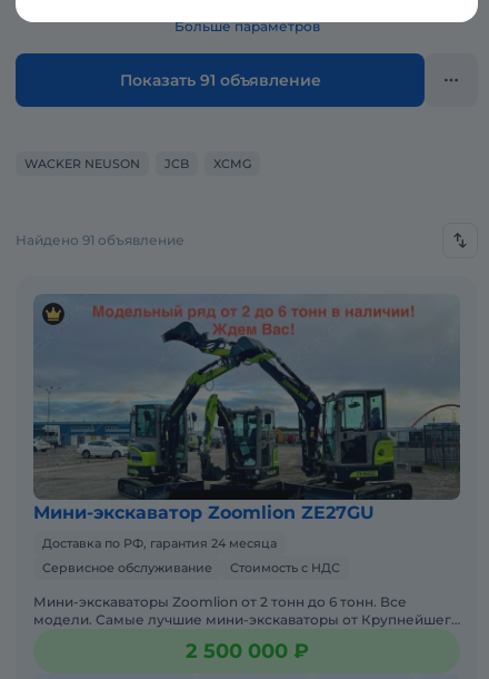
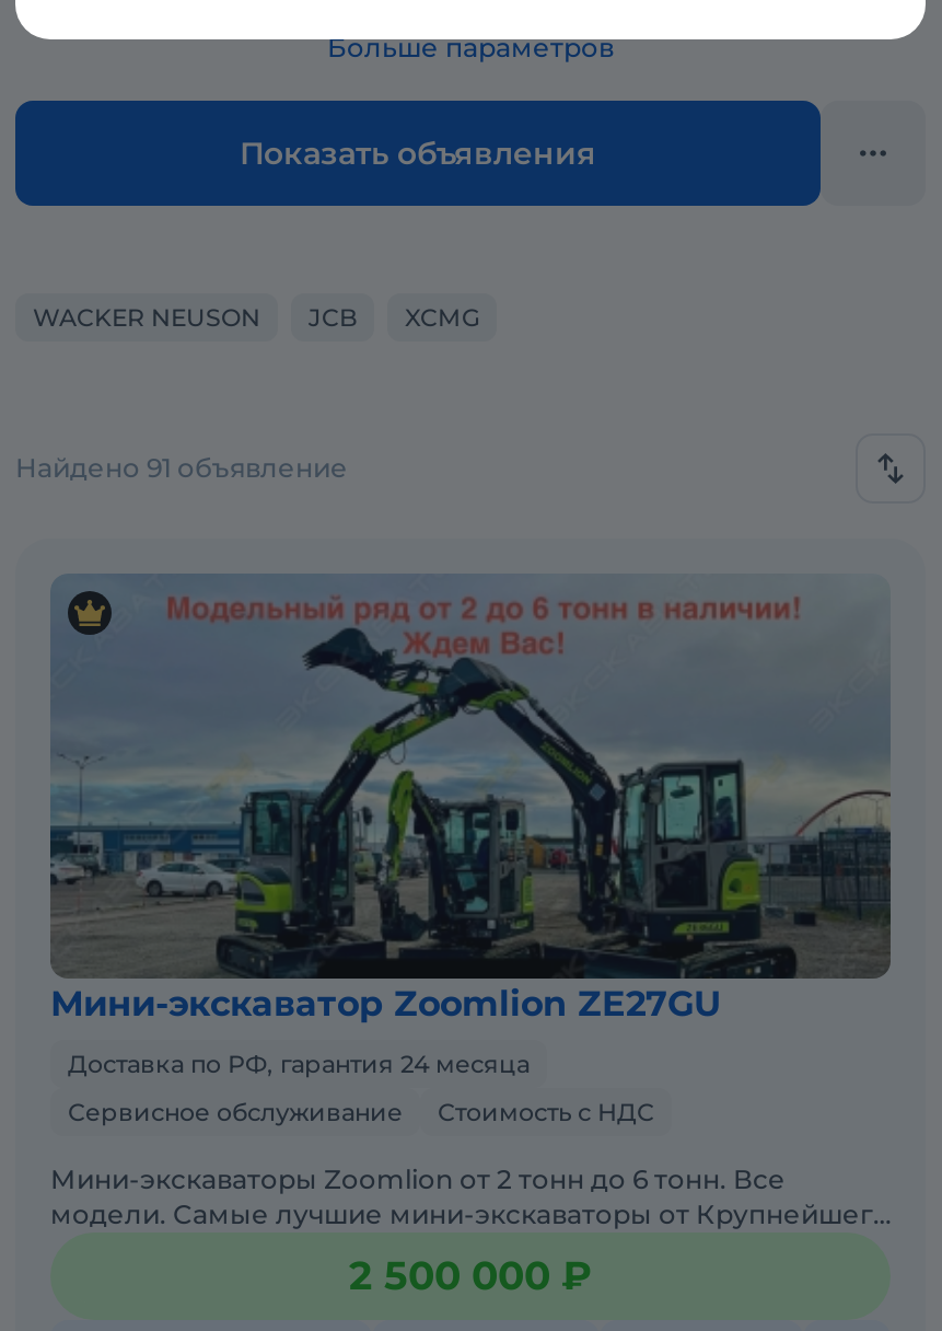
[119,70,321,90] Показать 91 объявление -> [240,134,596,173] Показать объявления

